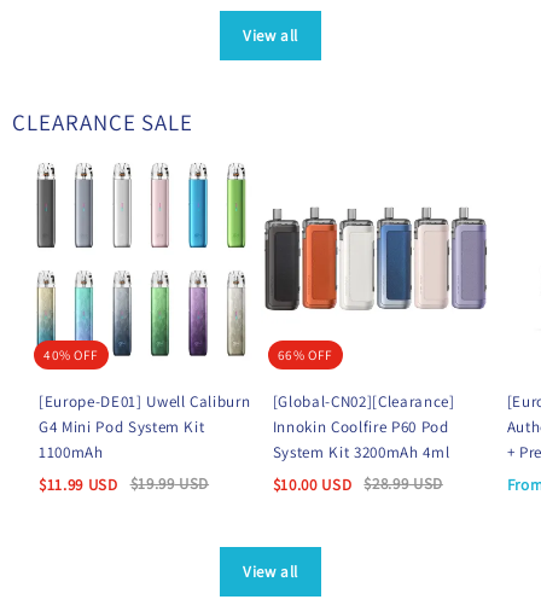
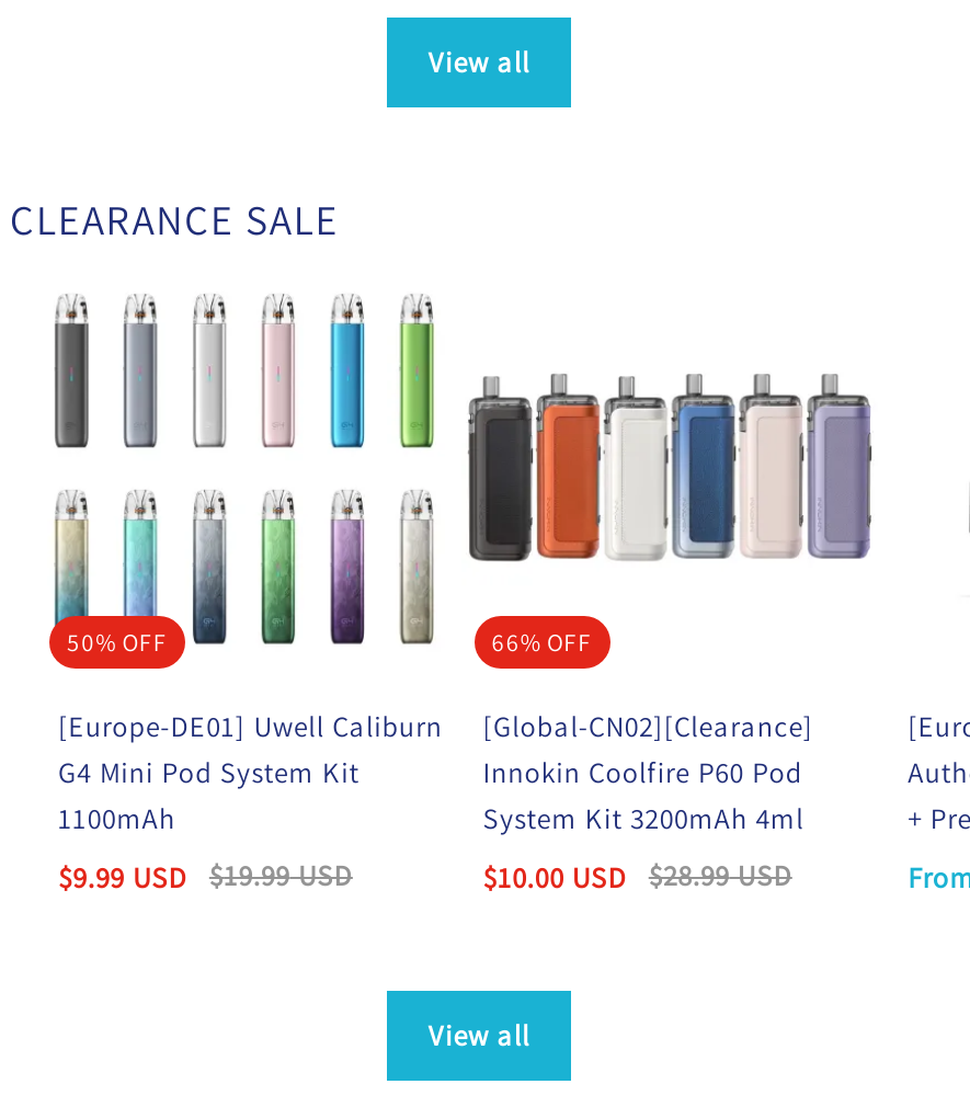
[43,346,99,363] 40% OFF -> [67,626,167,657] 50% OFF
[39,473,209,495] $11.99 USD $19.99USD -> [58,857,353,896] $9.99 USD $19.99USD

